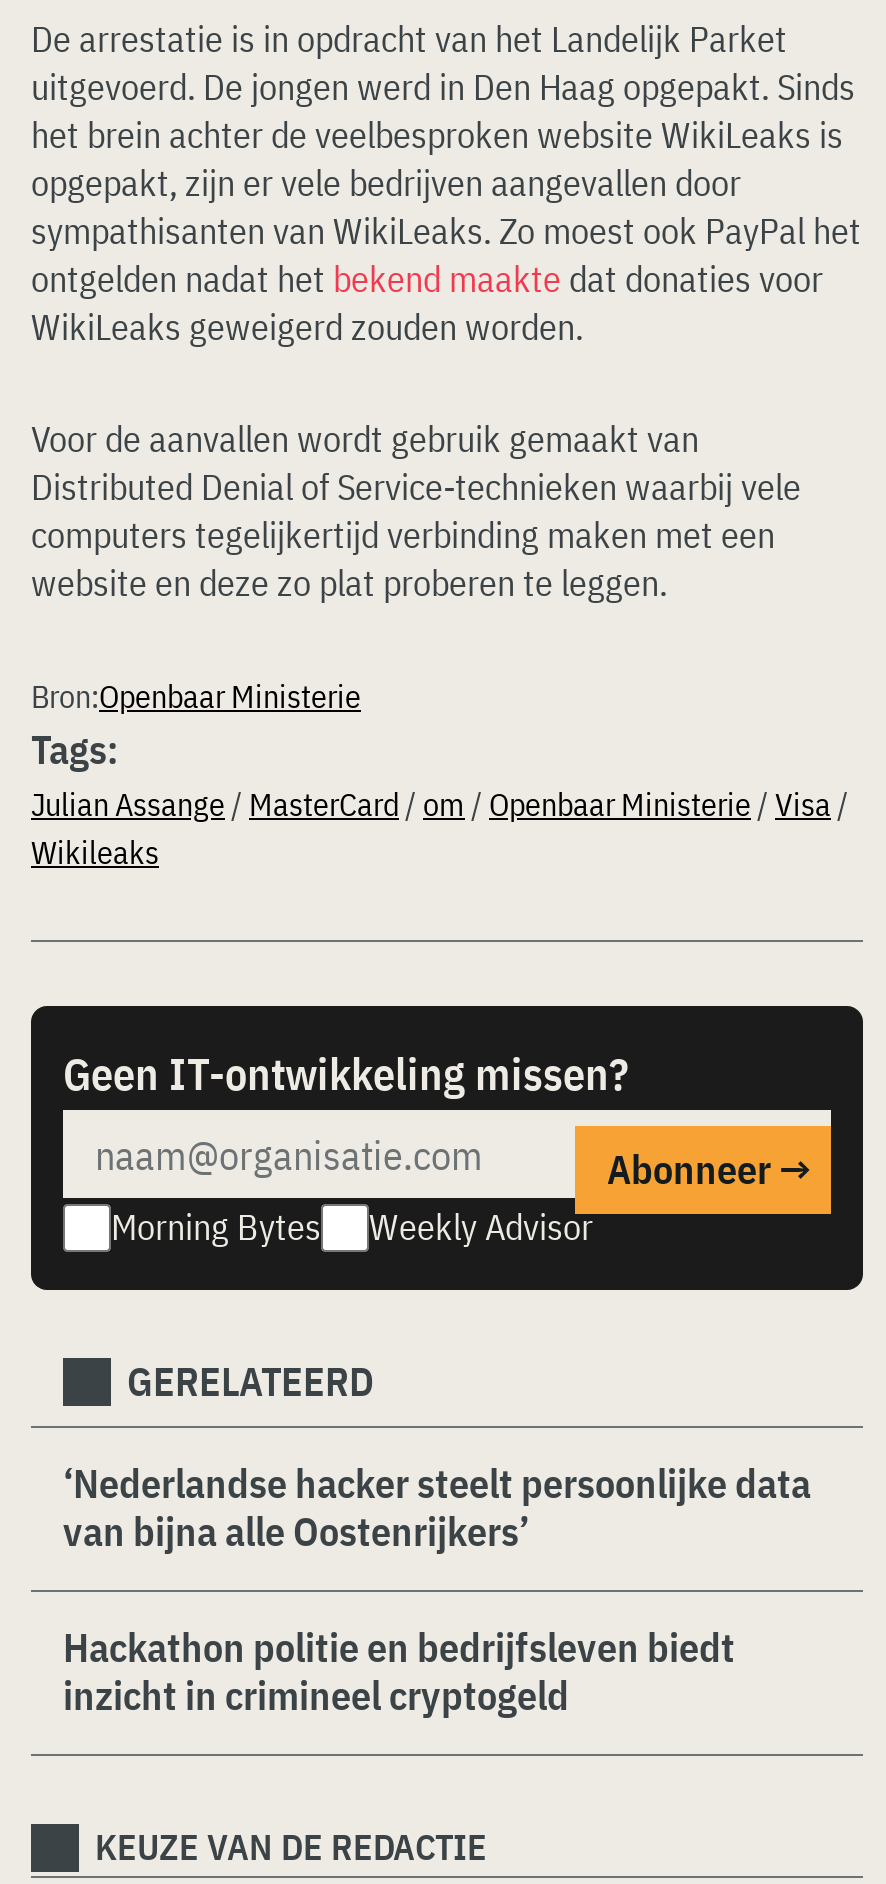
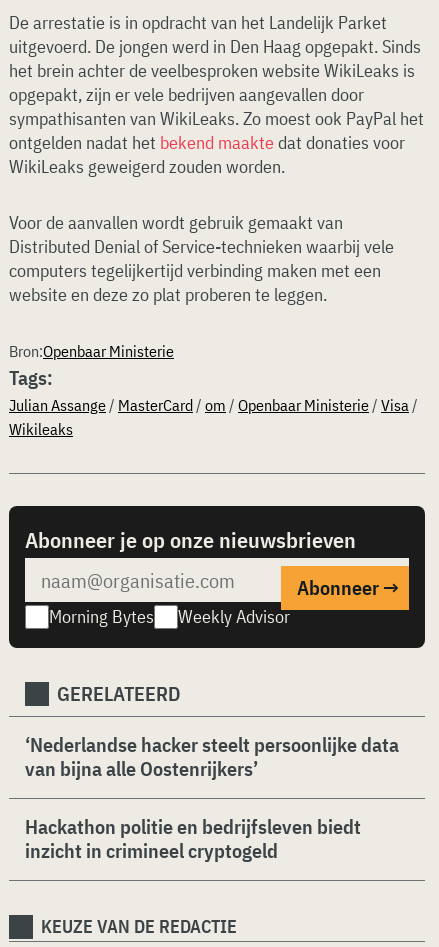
[63,1044,629,1102] Geen IT-ontwikkeling missen? -> [25,525,356,554] Abonneer je op onze nieuwsbrieven

